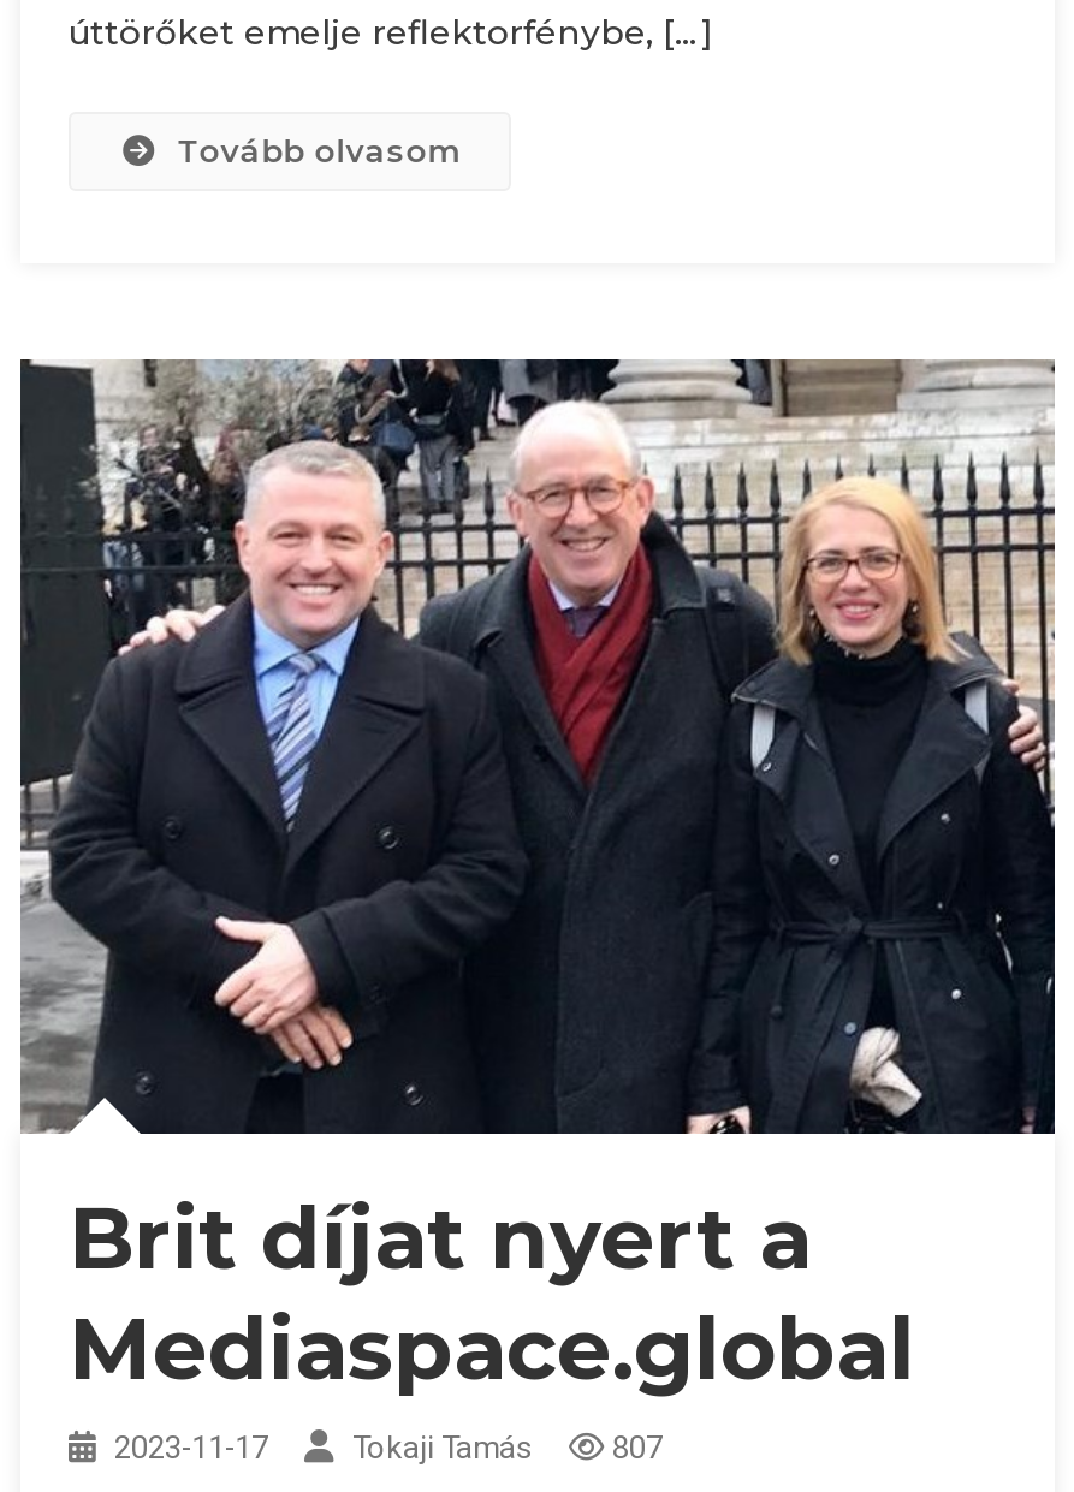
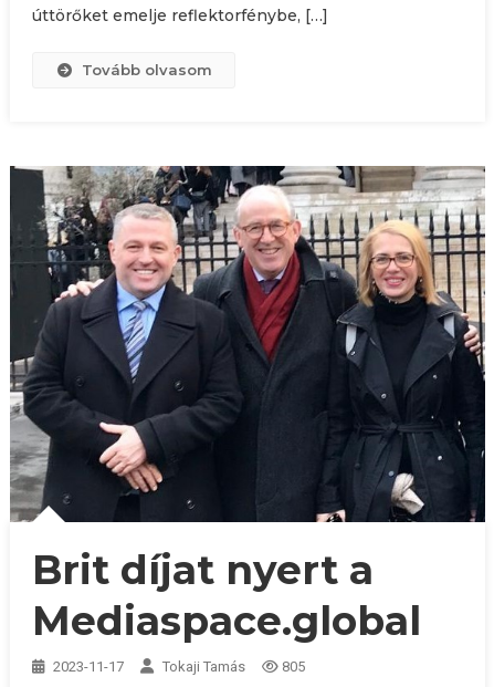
[612,1430,663,1466] 807 -> [282,658,305,675] 805

